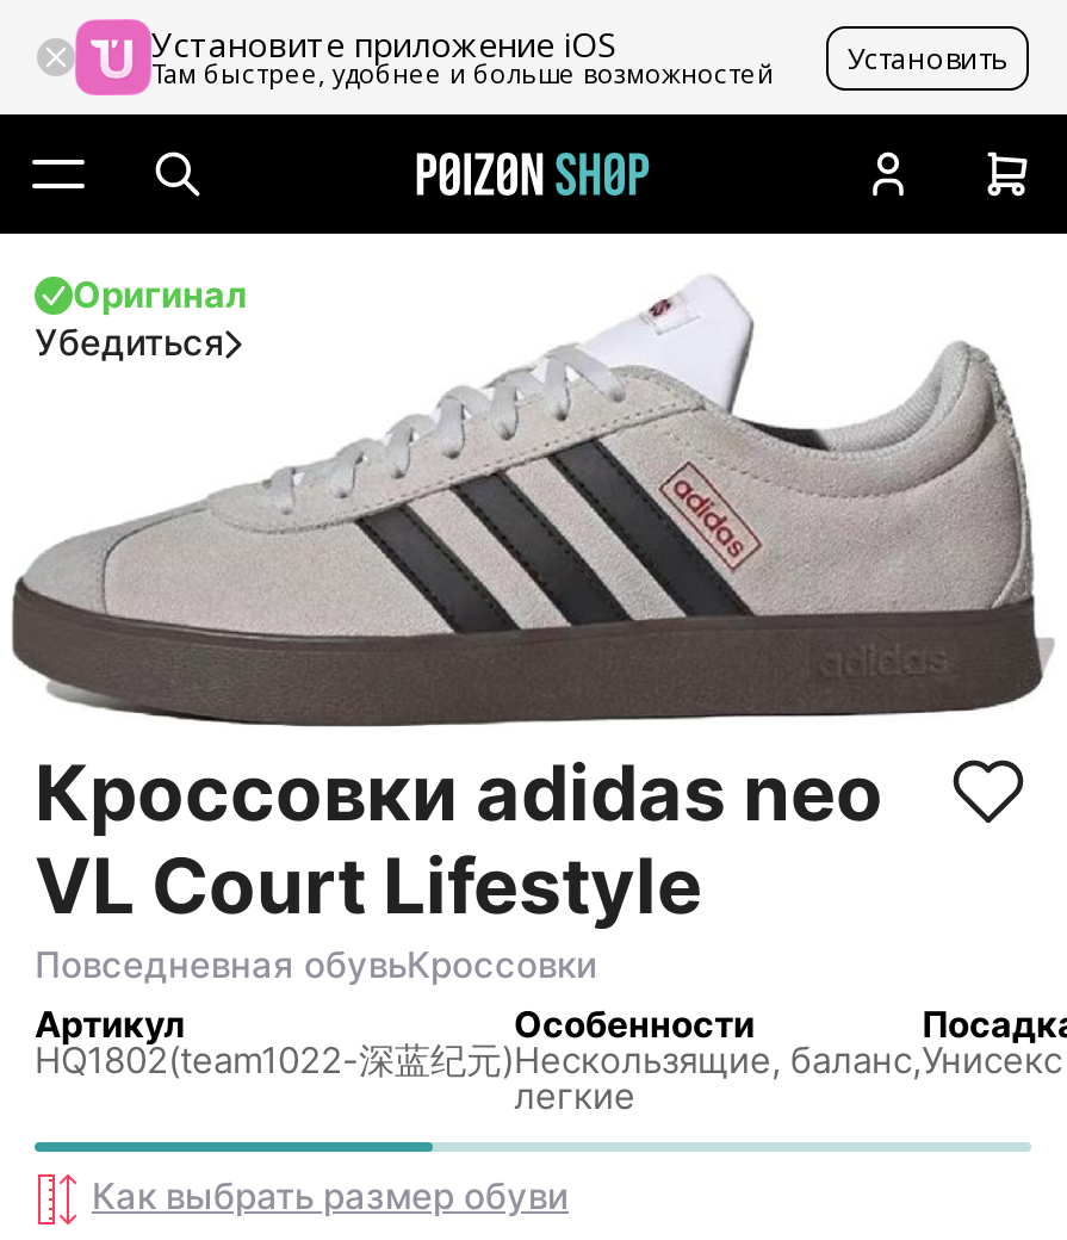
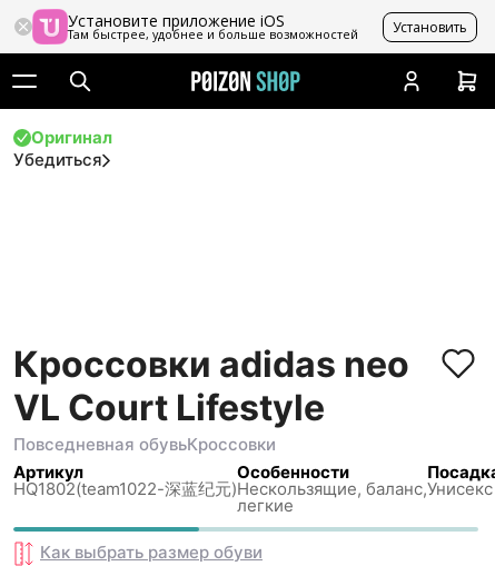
[11,277,1055,727] [image] -> none

